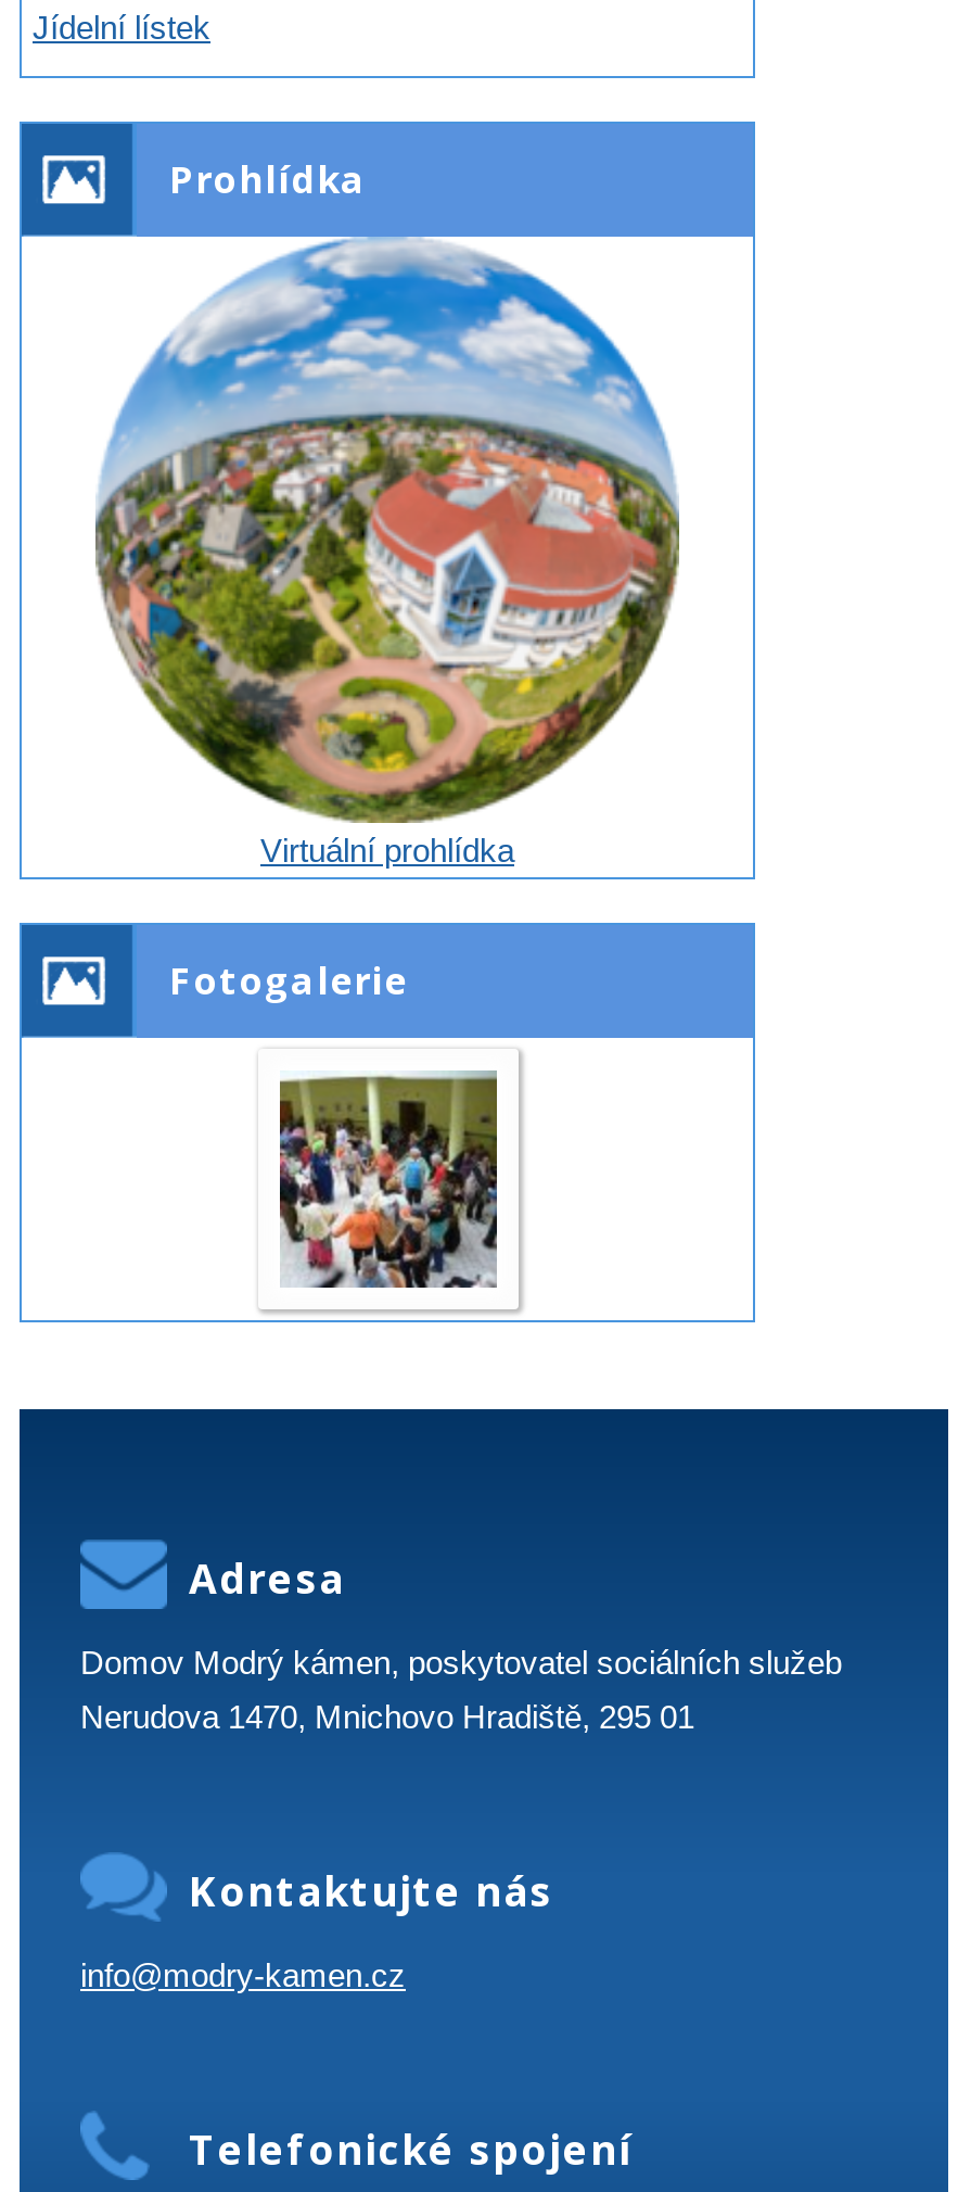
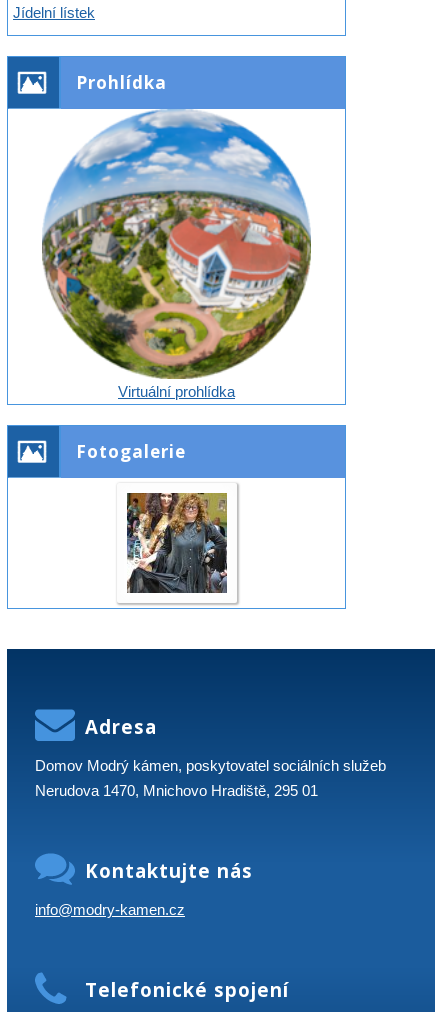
[278,1070,497,1288] [image] -> [126,492,227,594] [image]

